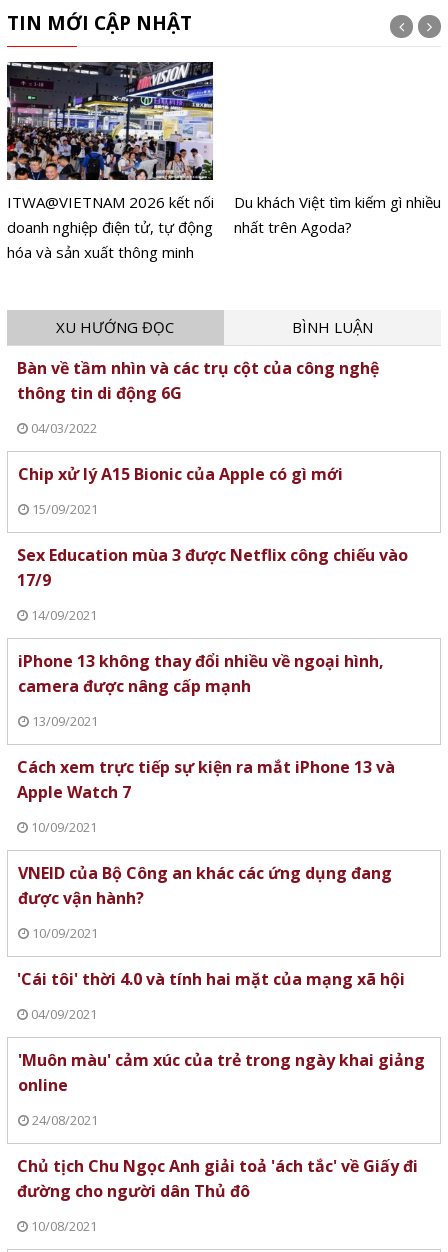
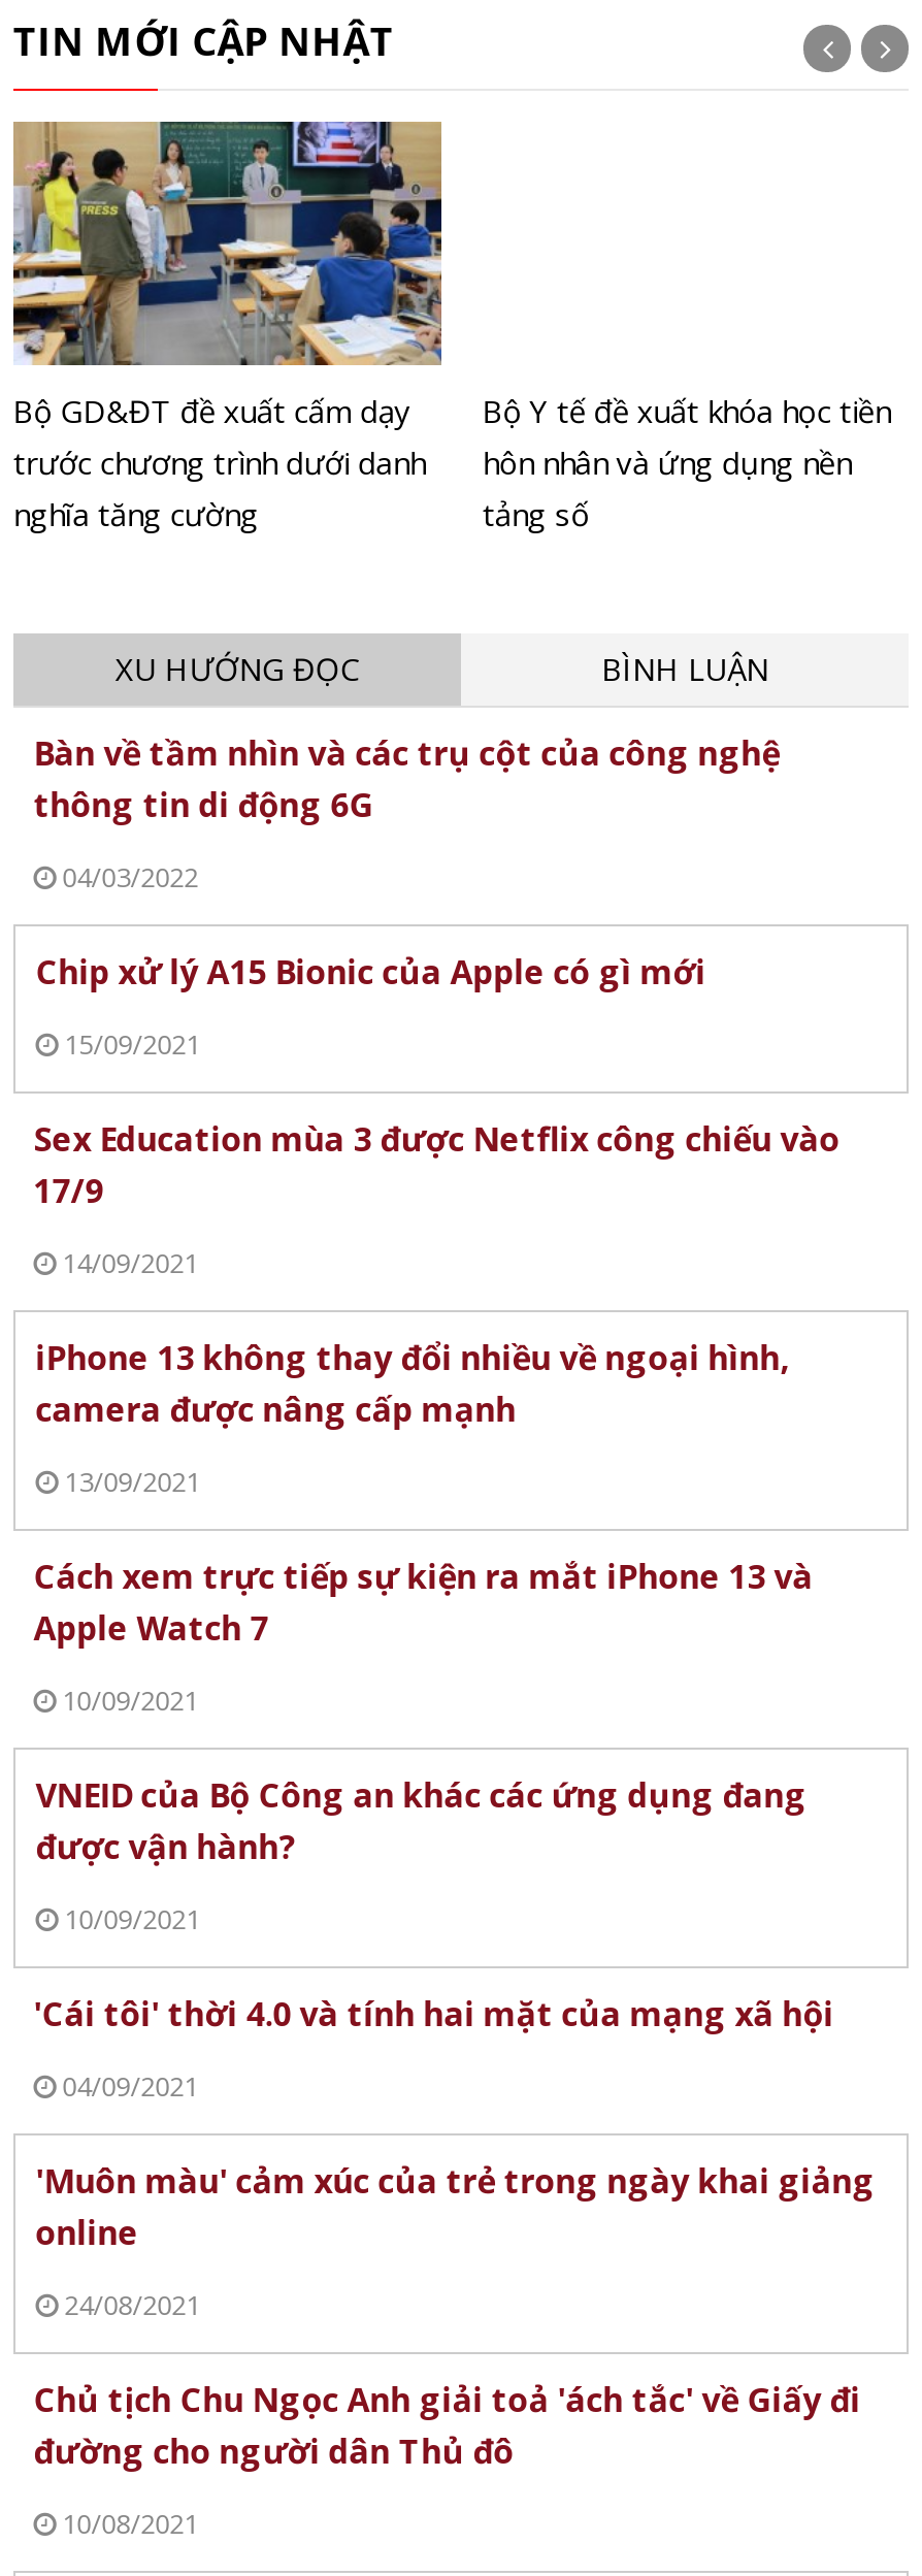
[6,61,215,262] [image] | ITWA@VIETNAM 2026 kết nối | doanh nghiệp điện tử, tự động | hóa và sản xuất thông minh -> [11,120,444,534] [image] | Bộ GD&ĐT đề xuất cấm dạy | trước chương trình dưới danh | nghĩa tăng cường
[234,192,441,237] Du khách Việt tìm kiếm gì nhiều | nhất trên Agoda? -> [482,390,890,534] Bộ Y tế đề xuất khóa học tiền | hôn nhân và ứng dụng nền | tảng số

